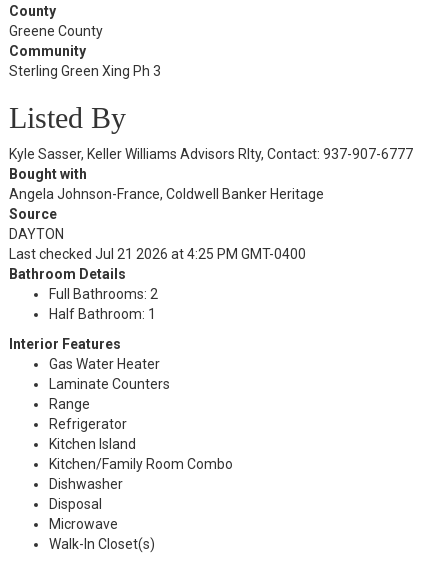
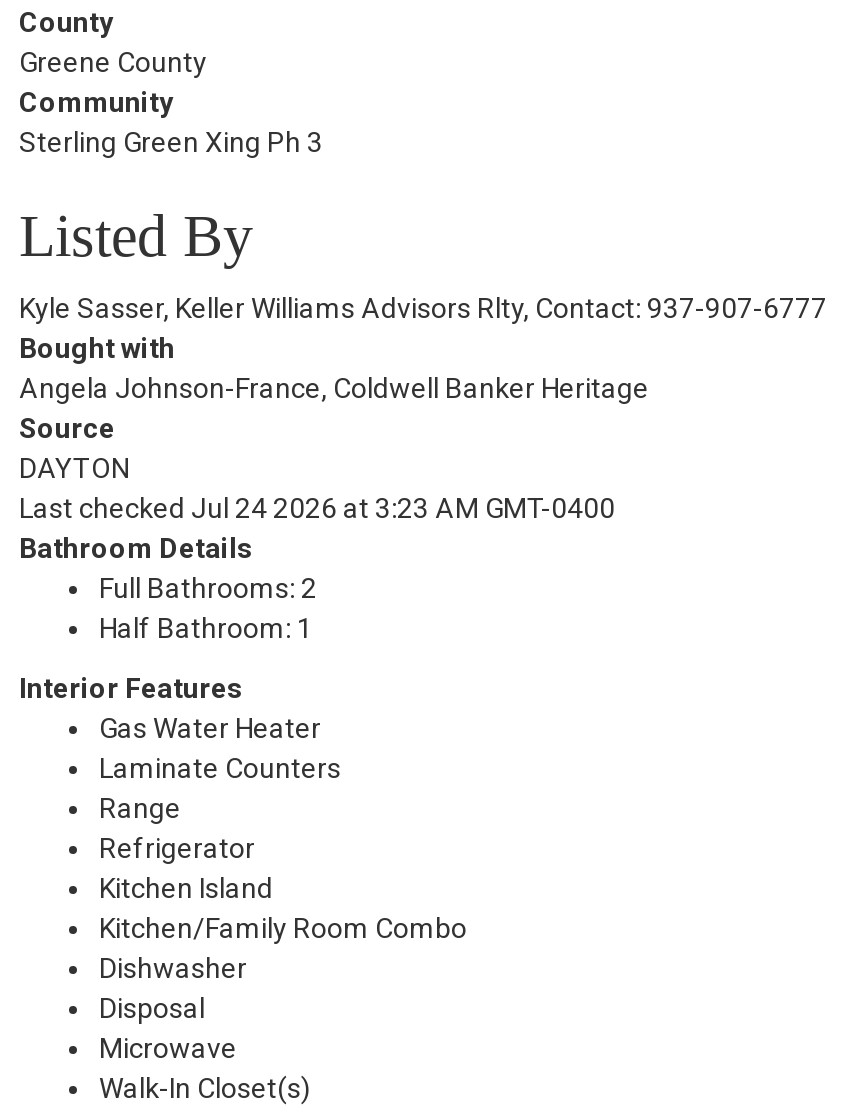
[9,246,306,262] Last checked Jul 21 2026 at 4:25 PM GMT-0400 -> [19,492,615,524] Last checked Jul 24 2026 at 3:23 AM GMT-0400

